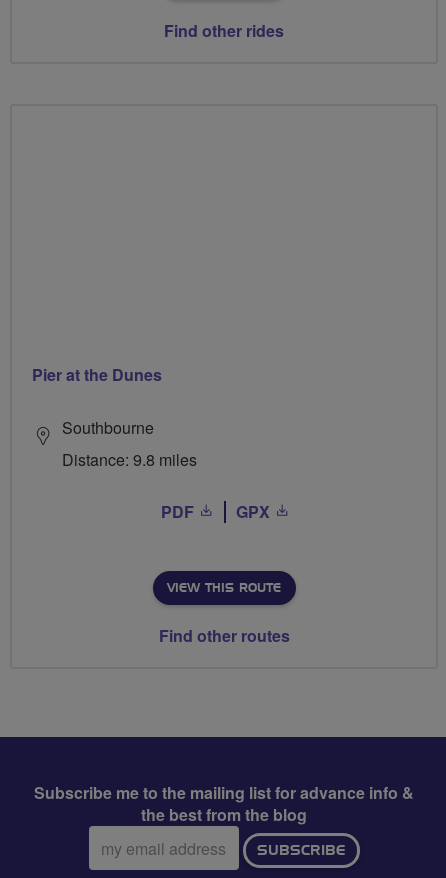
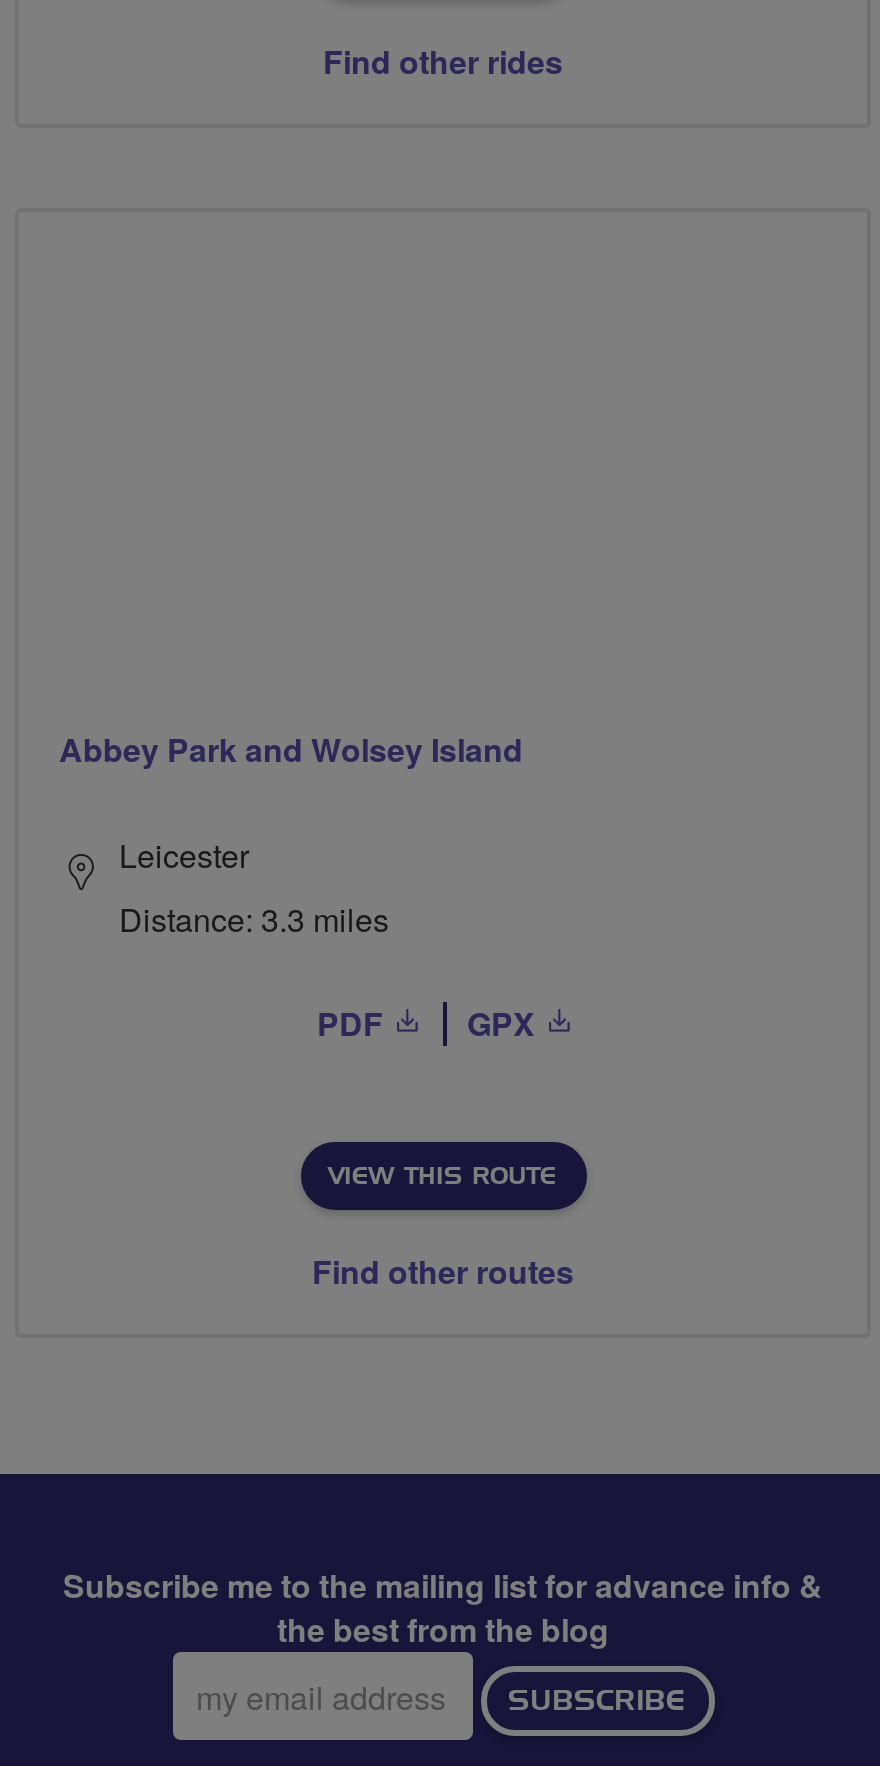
[32,363,162,386] Pier at the Dunes -> [59,726,523,772] Abbey Park and Wolsey Island
[62,416,197,471] Southbourne | Distance: 9.8 miles -> [119,832,389,942] Leicester | Distance: 3.3 miles

